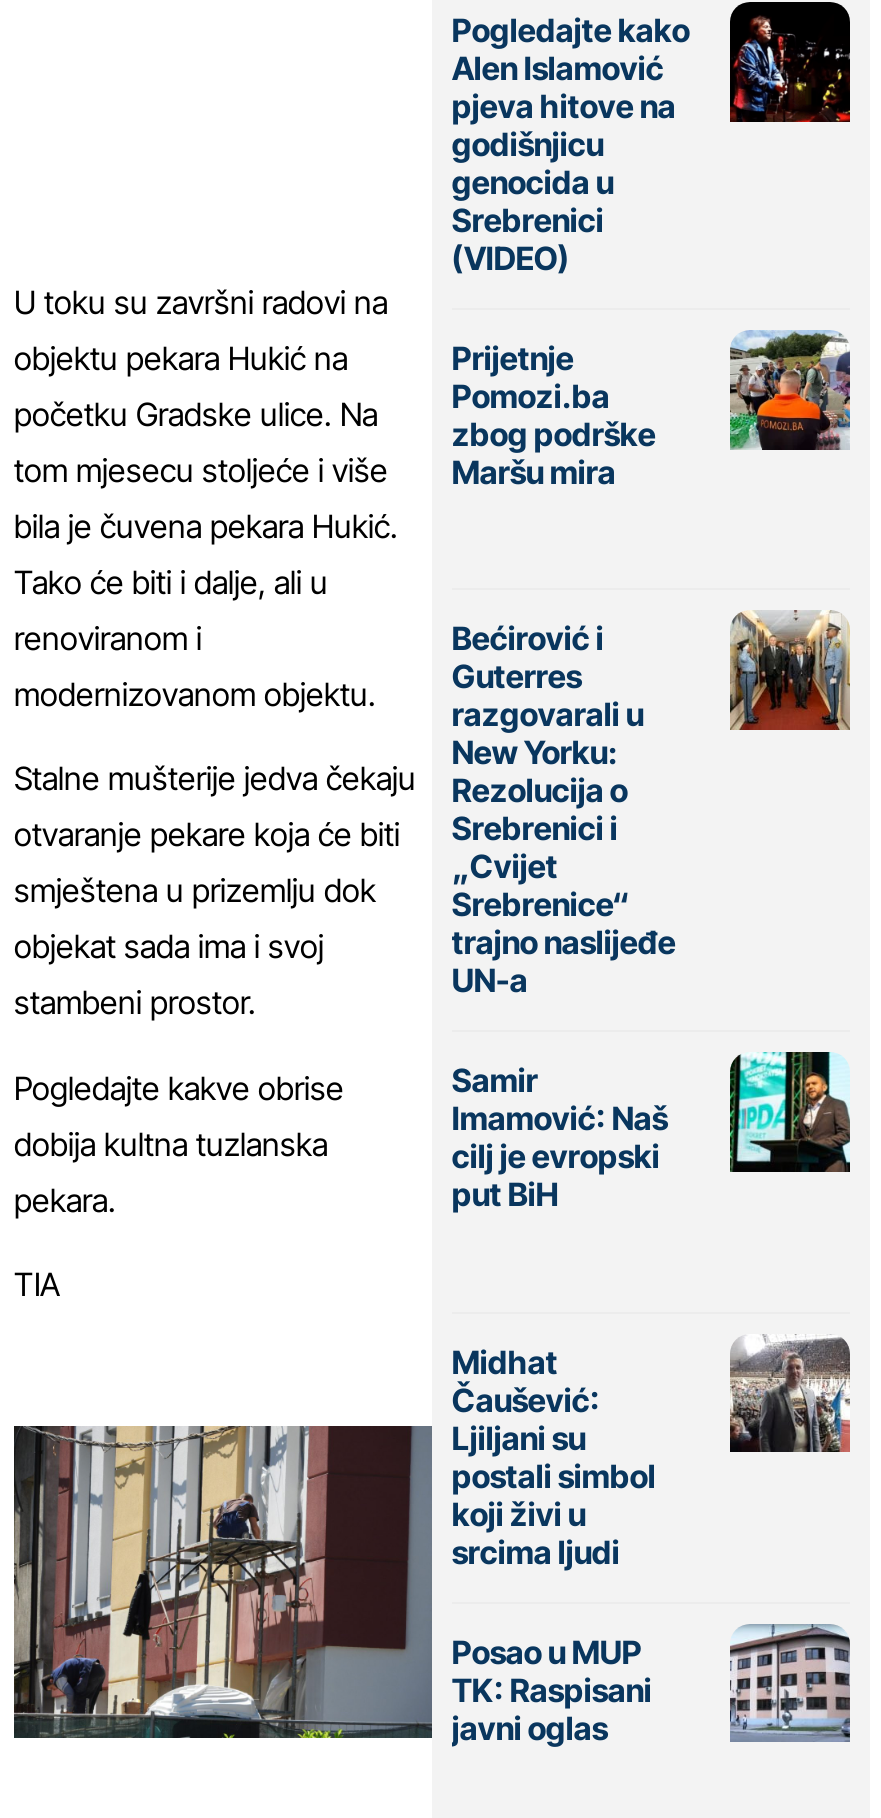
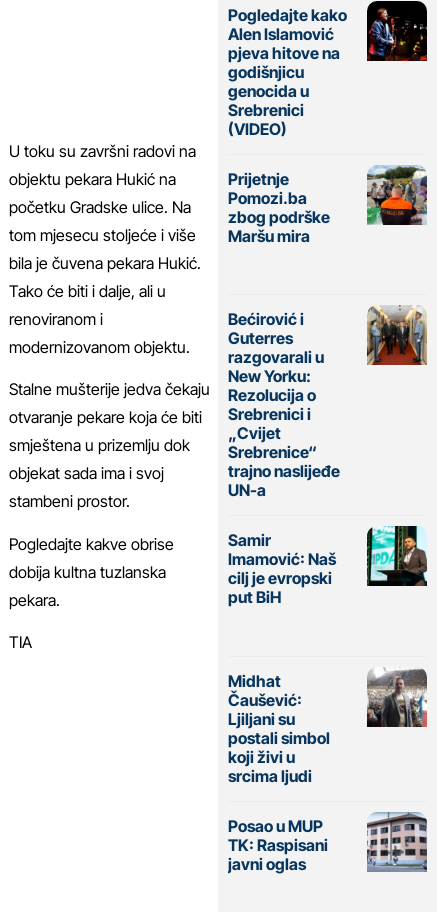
[12,1424,434,1740] [image] -> none

